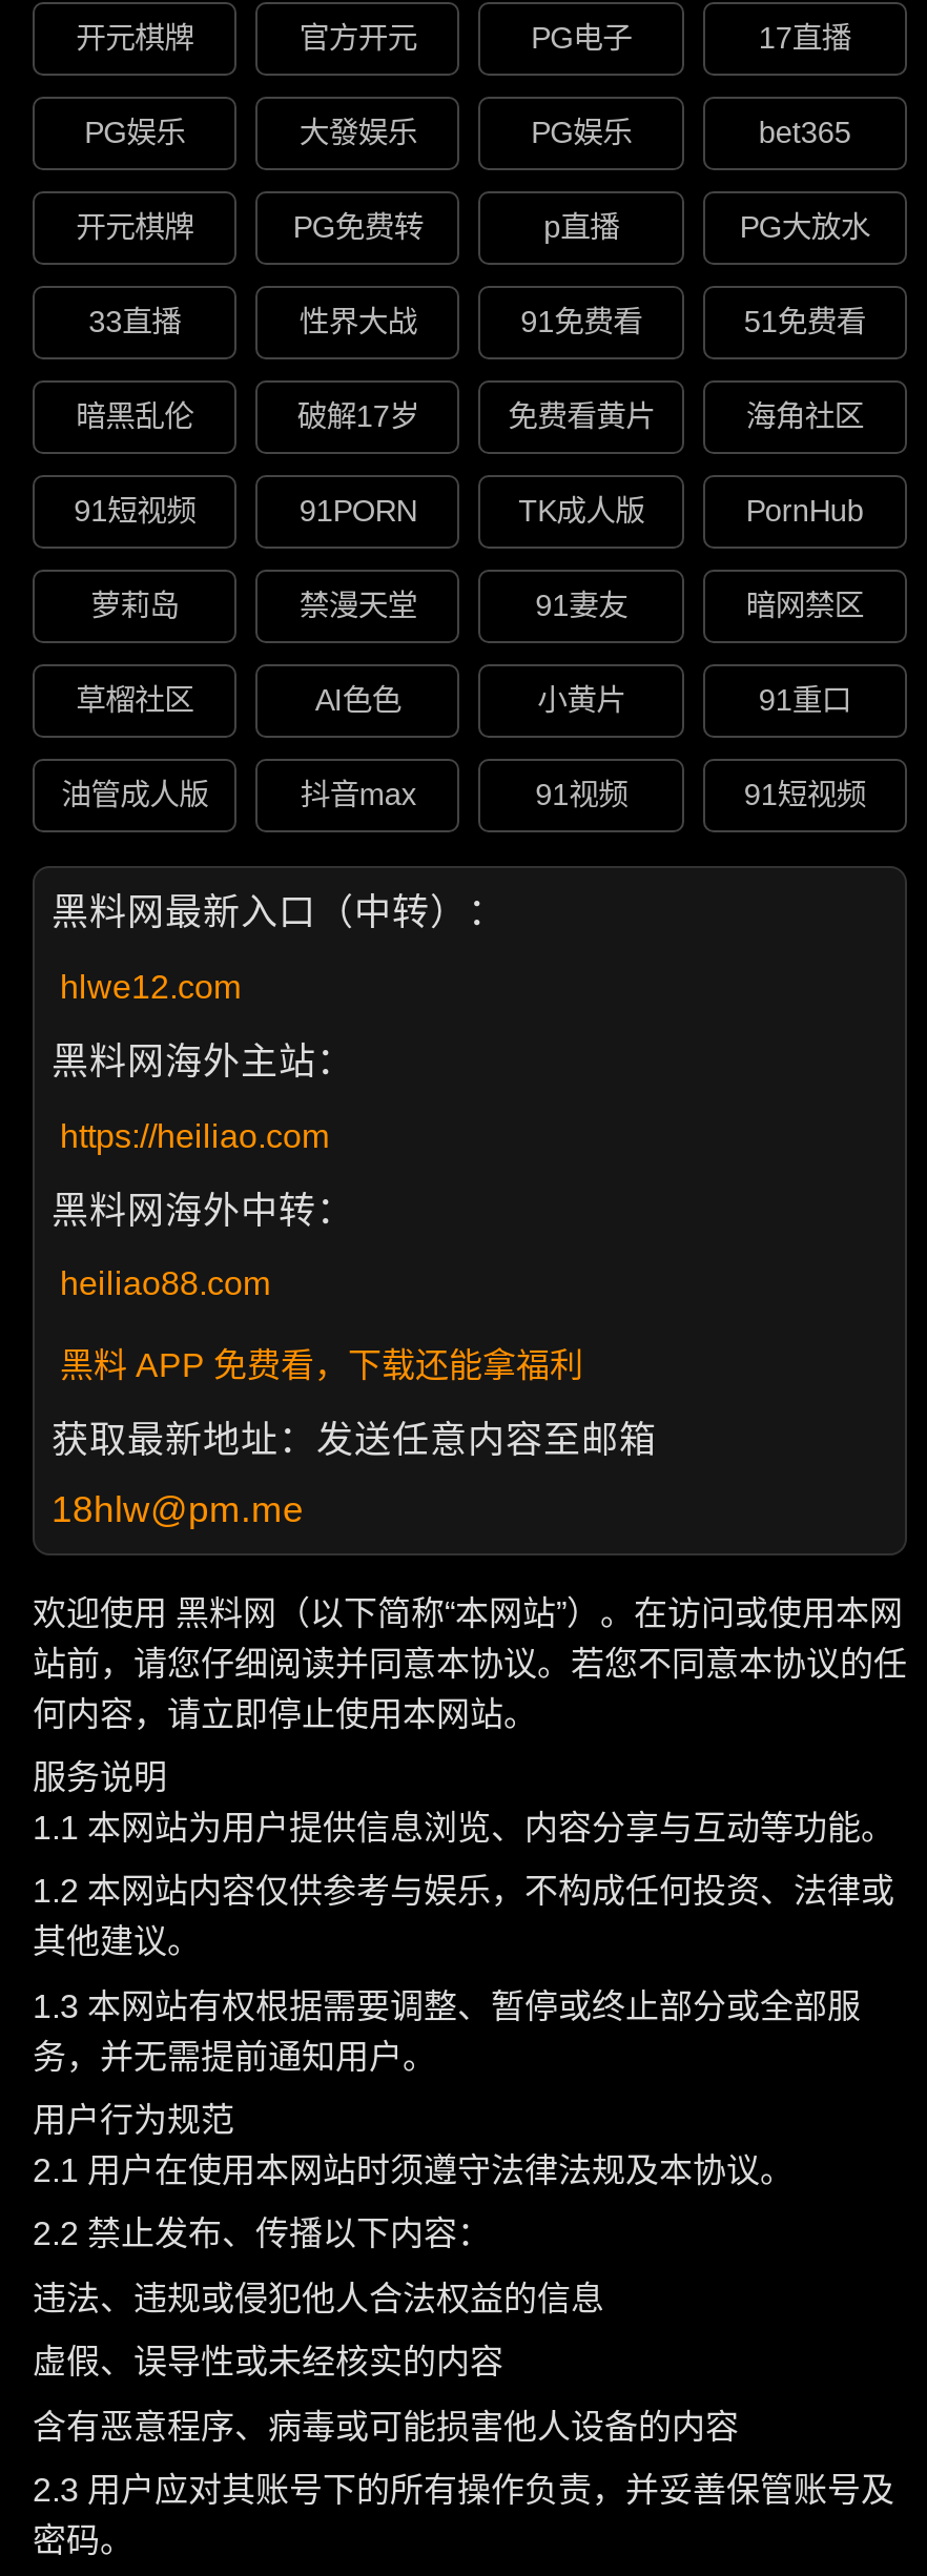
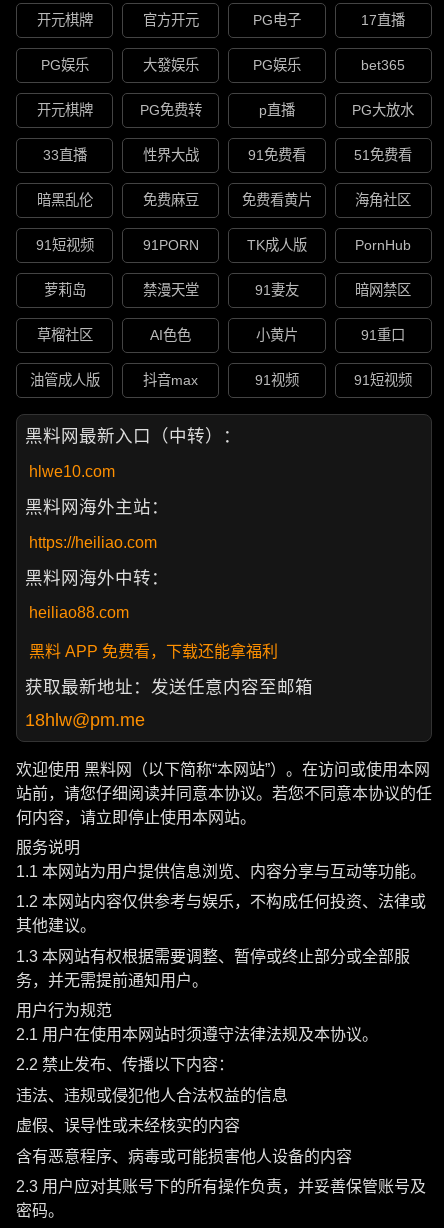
[297,400,419,434] 破解17岁 -> [143,192,199,208] 免费麻豆
[60,969,241,1004] hlwe12.com -> [29,463,115,480] hlwe10.com

